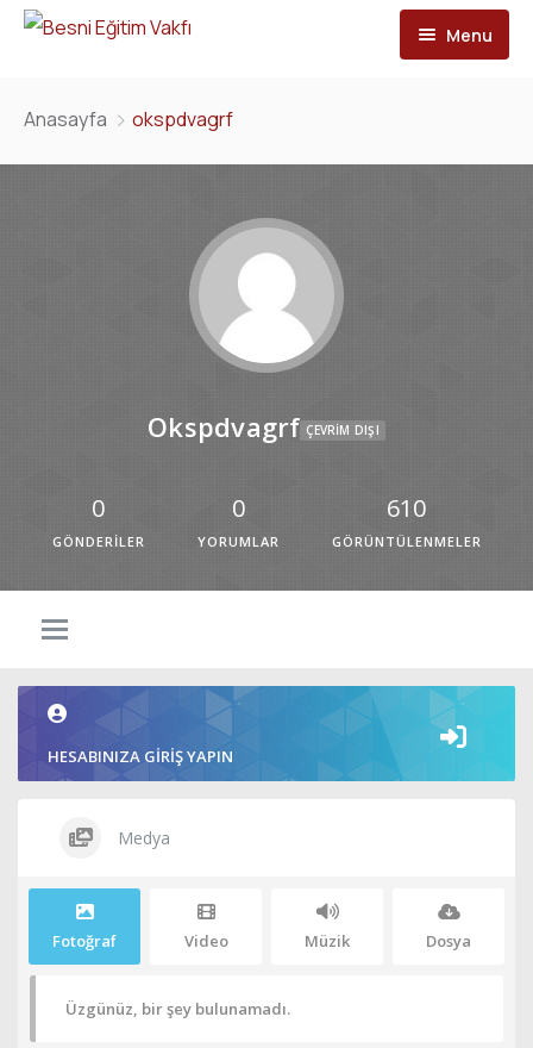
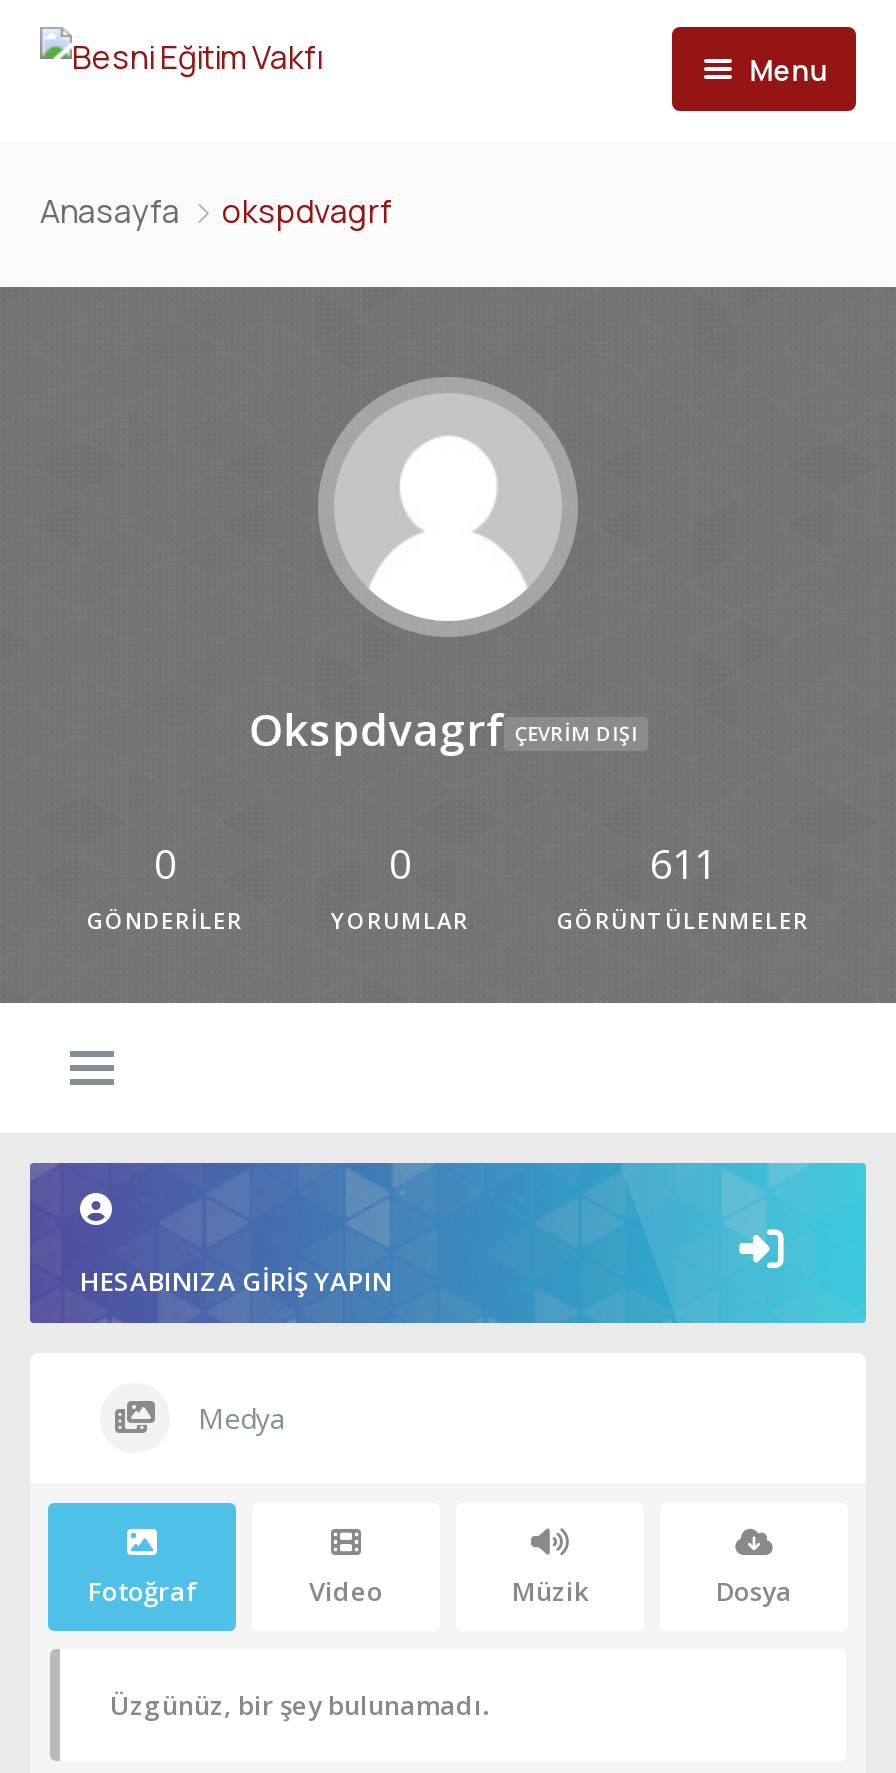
[387,492,426,524] 610 -> [650,838,716,892] 611

